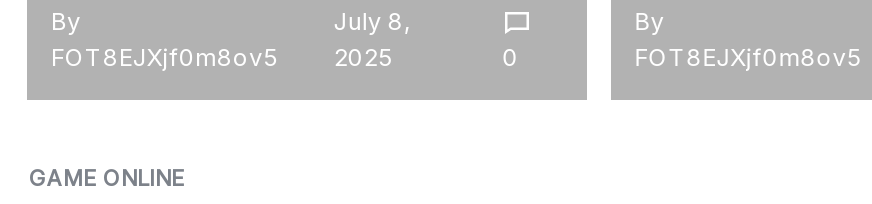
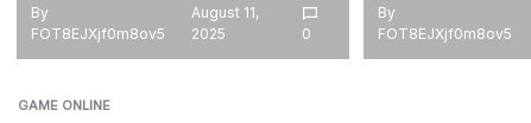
[334,6,410,36] July 8, -> [191,4,259,21] August 11,

